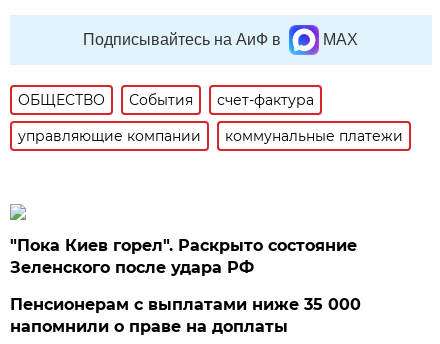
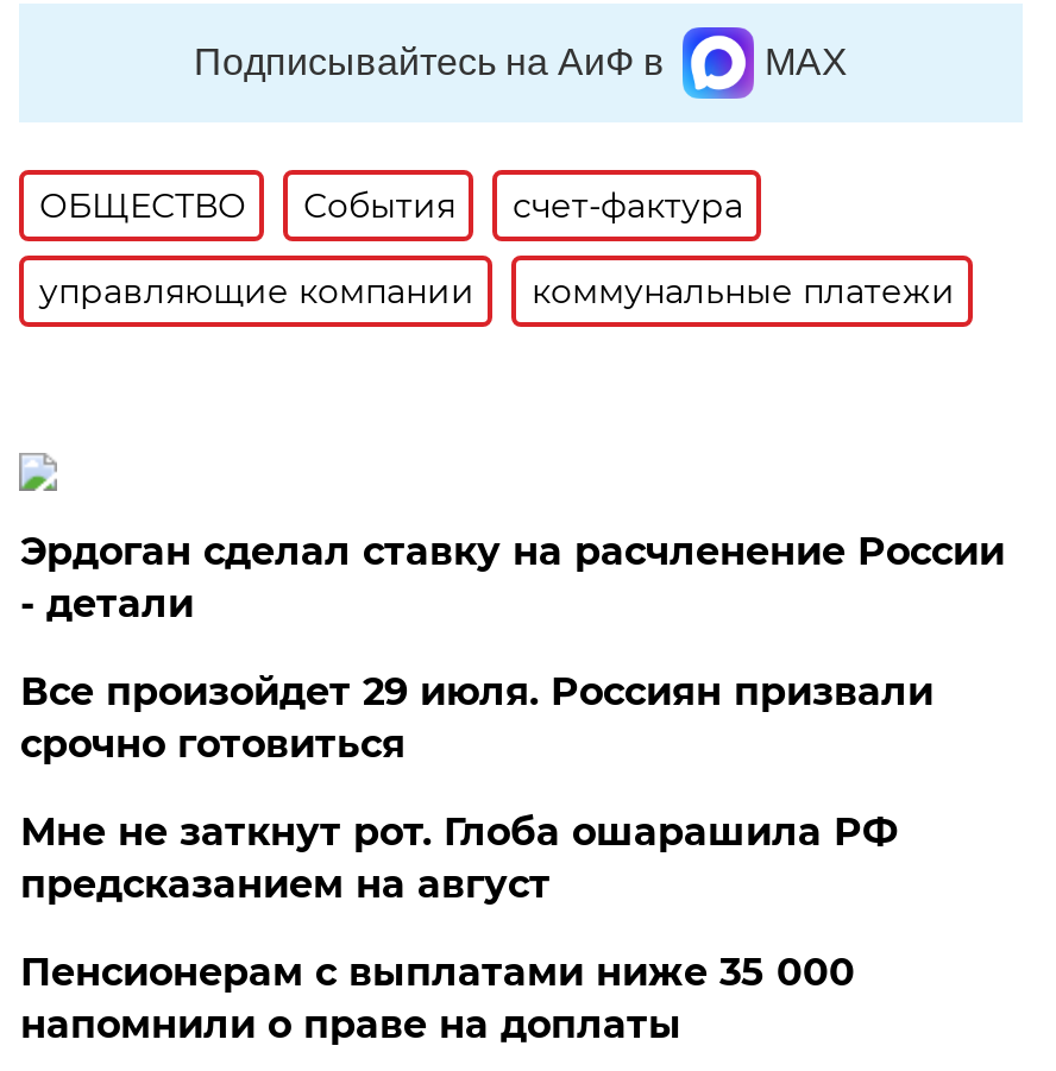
[10,236,357,277] "Пока Киев горел". Раскрыто состояние | Зеленского после удара РФ -> [20,529,1005,907] Эрдоган сделал ставку на расчленение России | - детали | Все произойдет 29 июля. Россиян призвали | срочно готовиться | Мне не заткнут рот. Глоба ошарашила РФ | предсказанием на август

